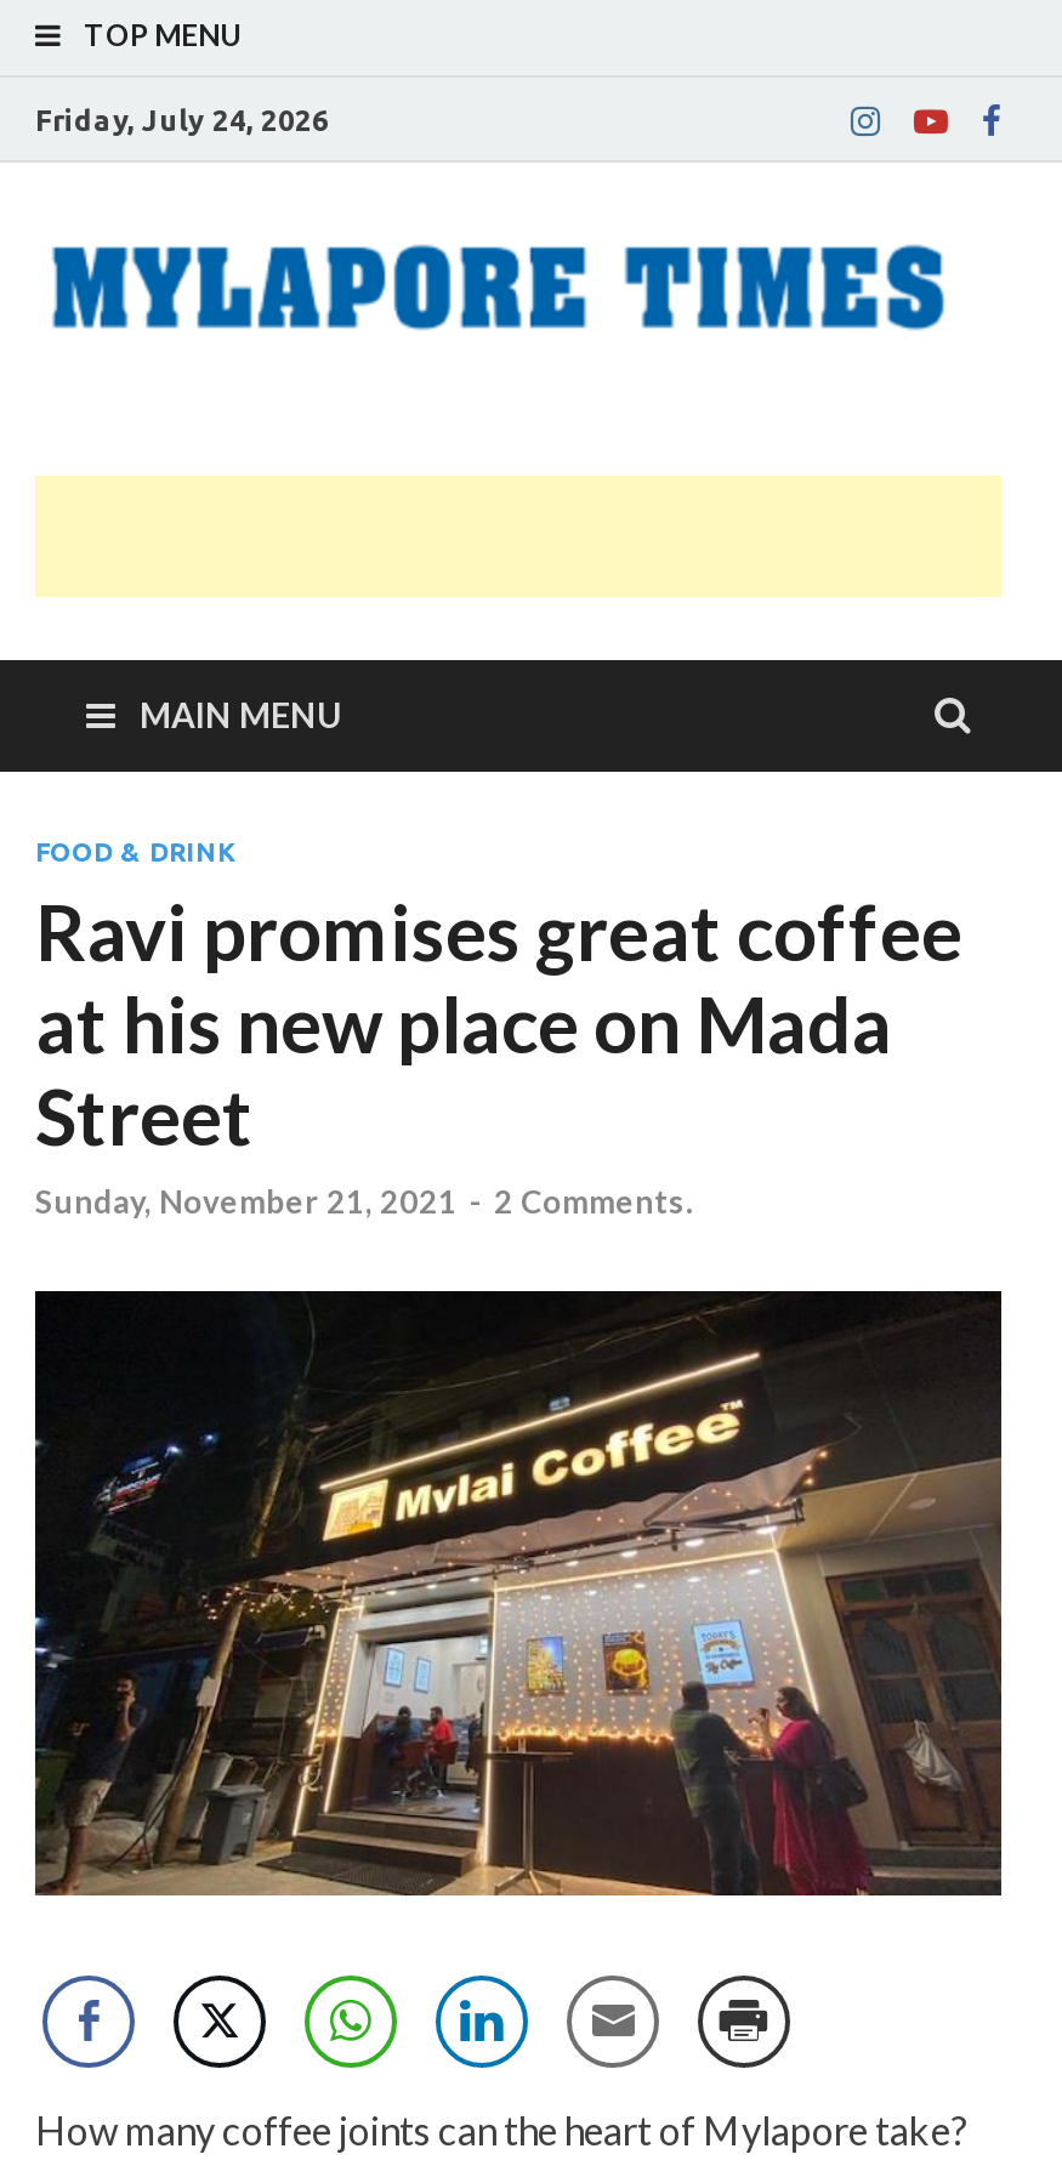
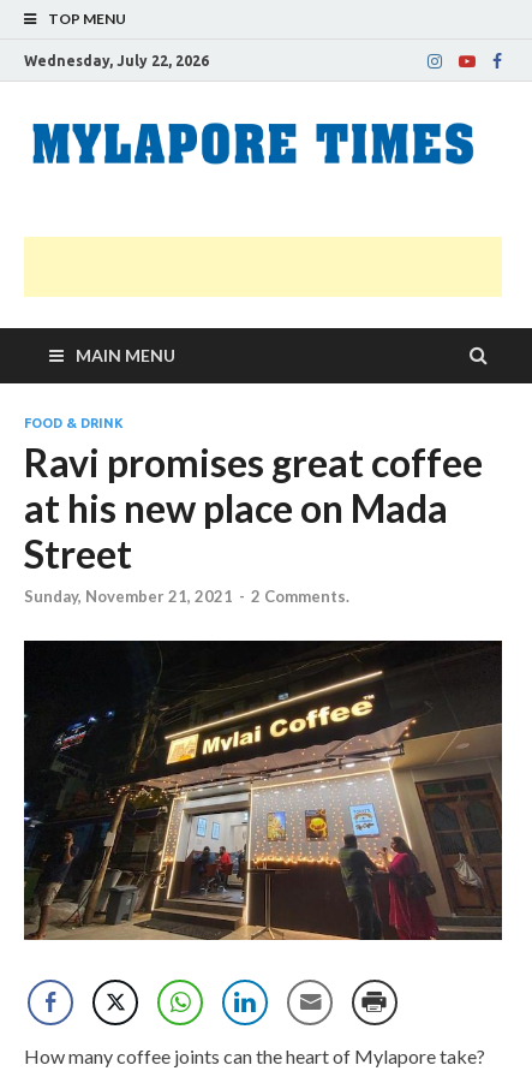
[35,103,329,135] Friday, July 24, 2026 -> [24,52,209,68] Wednesday, July 22, 2026

